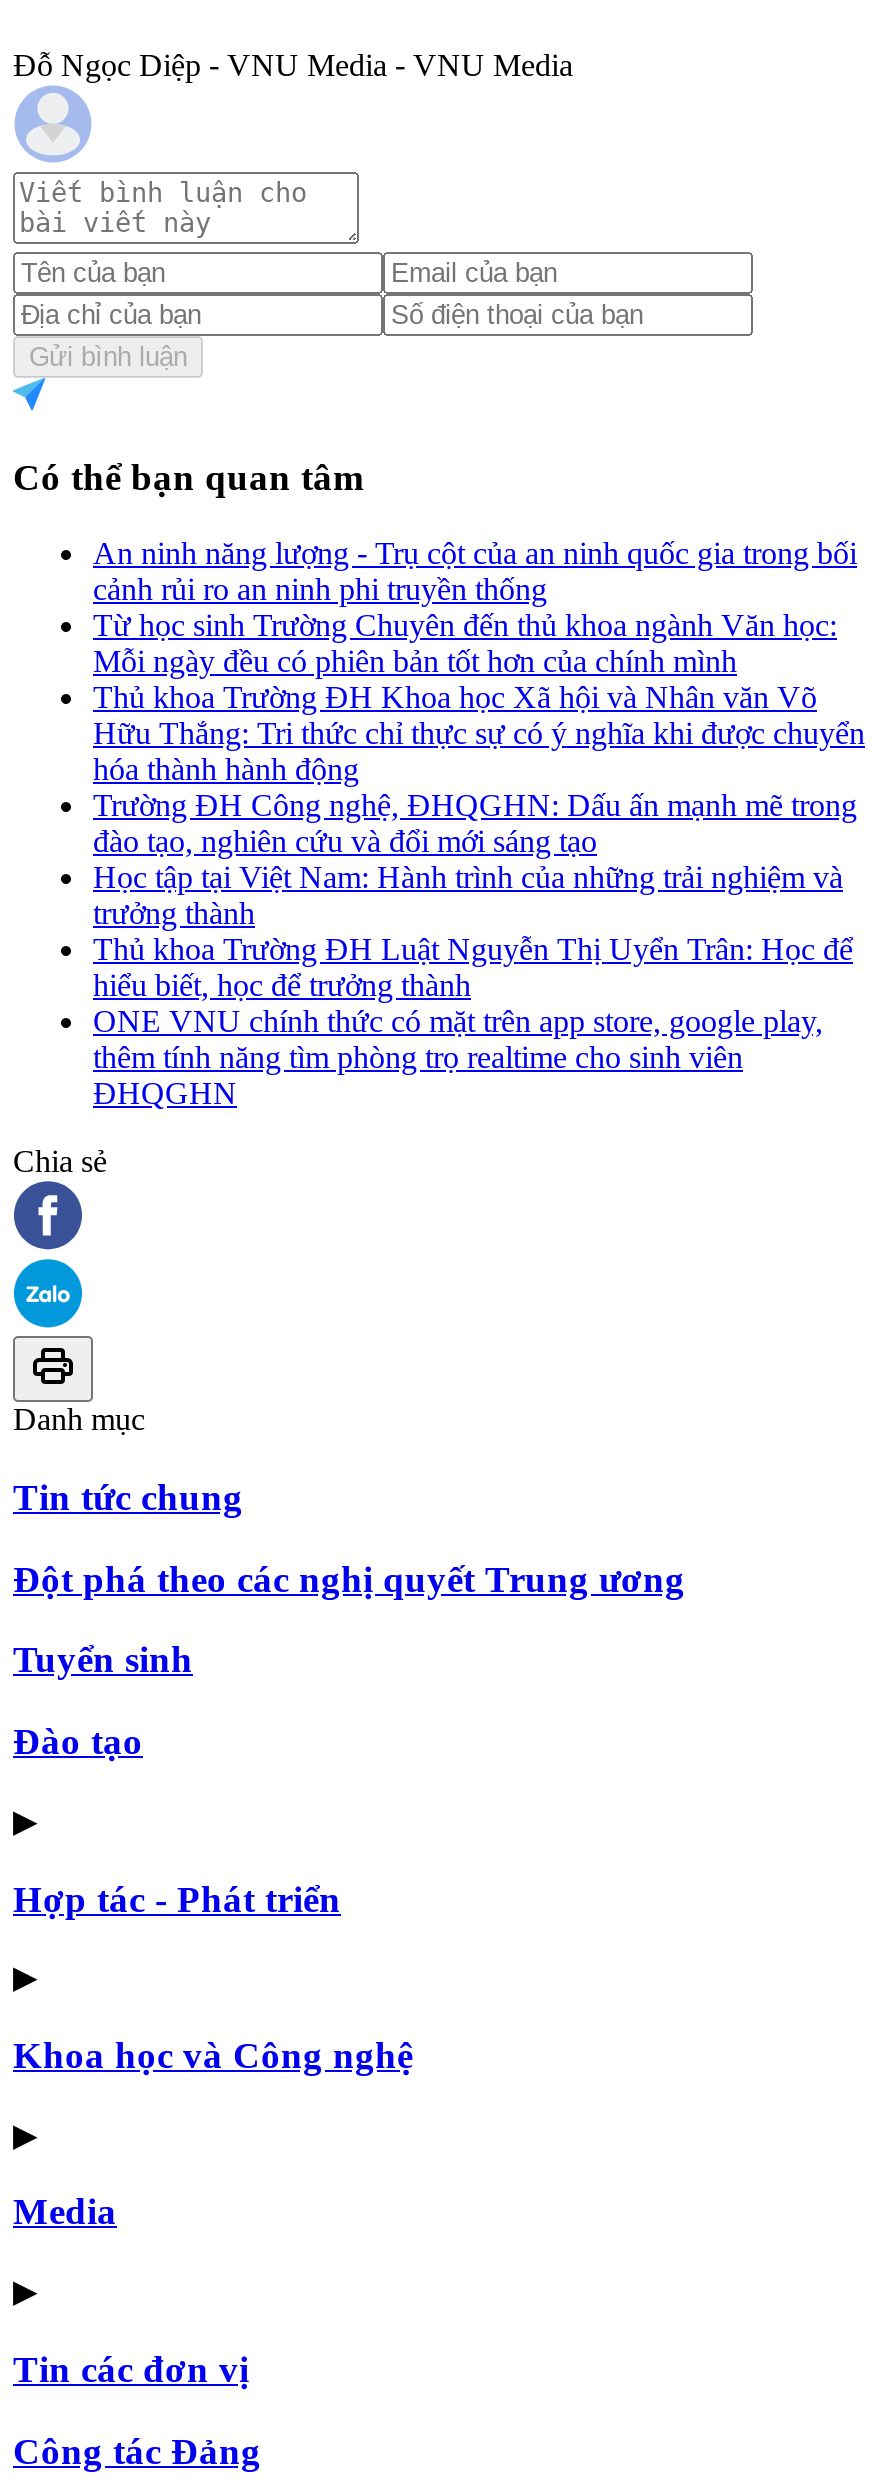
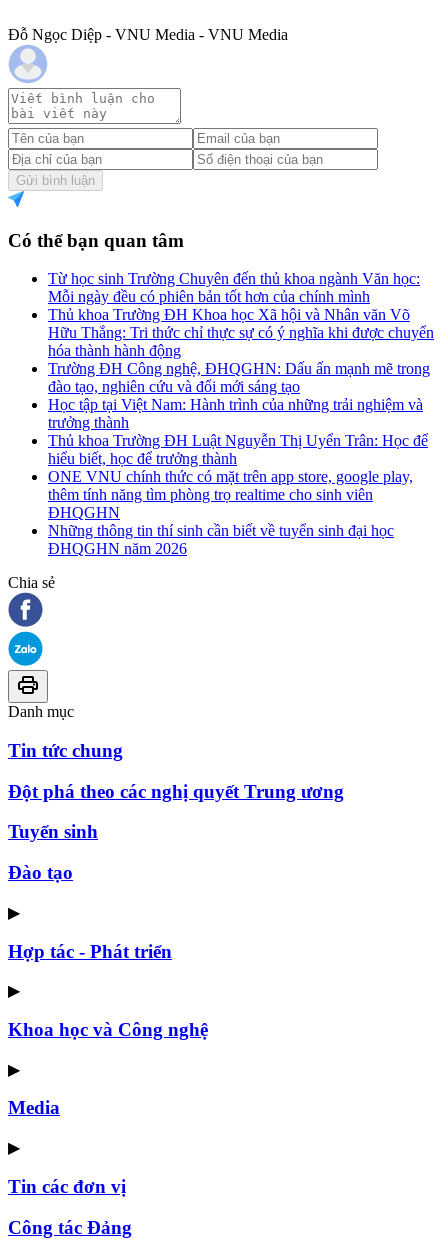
[93,536,857,606] An ninh năng lượng - Trụ cột của an ninh quốc gia trong bối | cảnh rủi ro an ninh phi truyền thống -> none
moved [93,608,865,1110] -> [48,270,434,521]: Từ học sinh Trường Chuyên đến thủ khoa ngành Văn học: | Mỗi ngày đều có phiên bản tốt hơn của chính mình | Thủ khoa Trường ĐH Khoa học Xã hội và Nhân văn Võ | ... | thêm tính năng tìm phòng trọ realtime cho sinh viên | ĐHQGHN
none -> [48,522,394,557] Những thông tin thí sinh cần biết về tuyển sinh đại học | ĐHQGHN năm 2026

